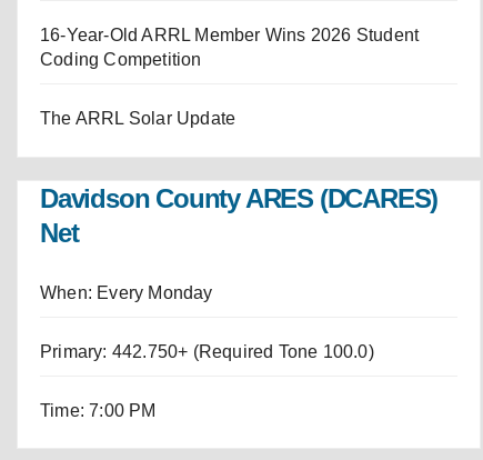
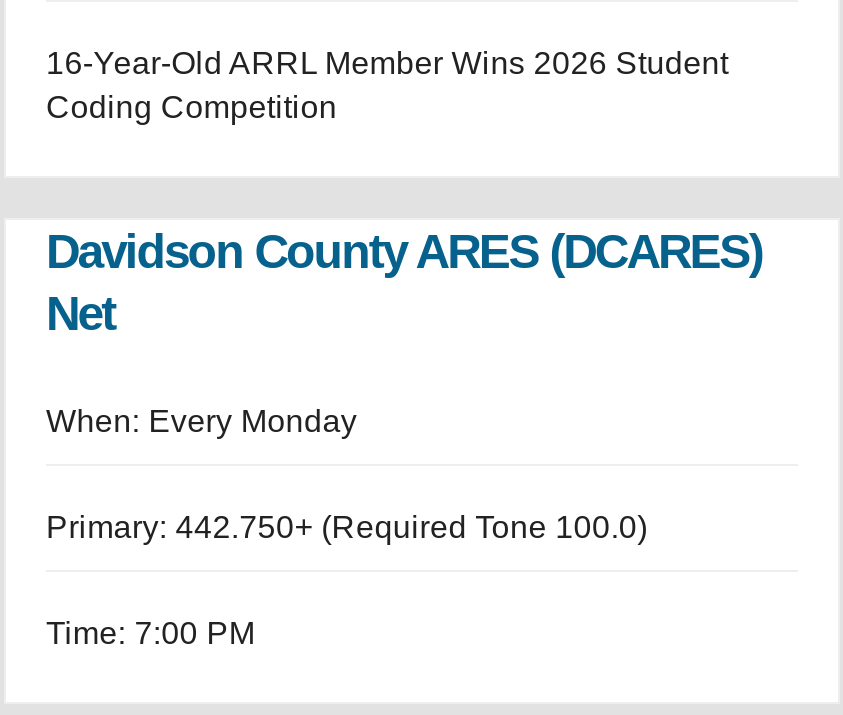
[40,109,236,128] The ARRL Solar Update -> none

